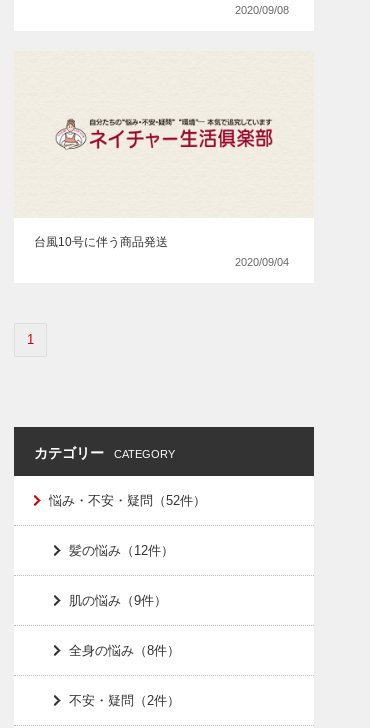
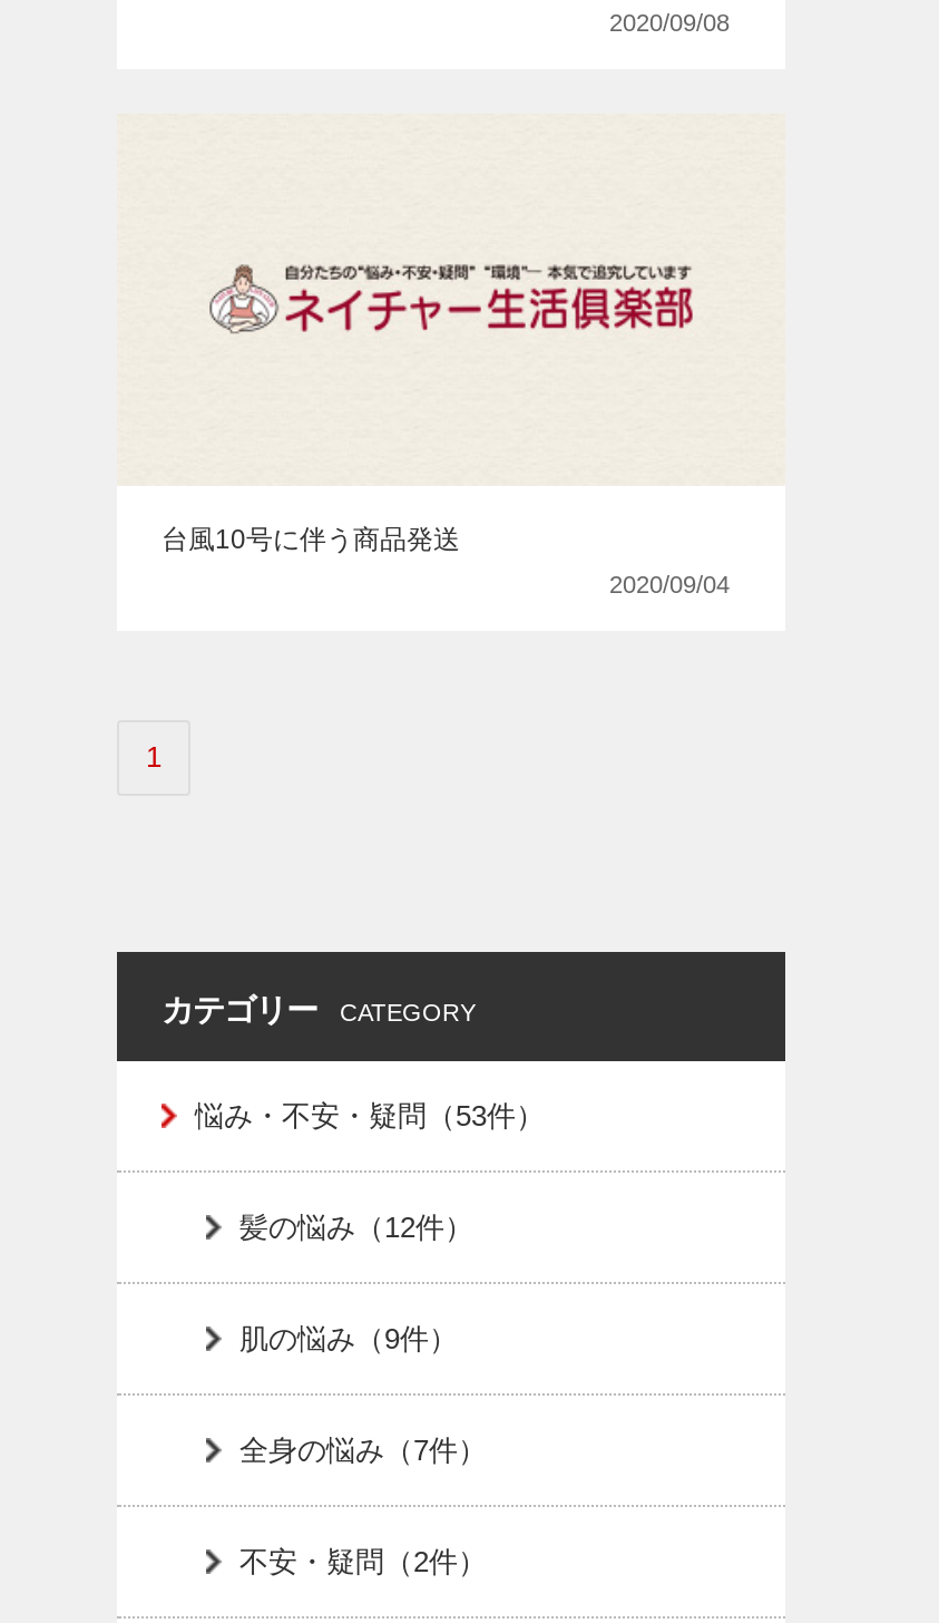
[49,493,206,508] 悩み・不安・疑問（52件） -> [195,1099,545,1133] 悩み・不安・疑問（53件）
[69,643,180,658] 全身の悩み（8件） -> [239,1434,487,1467] 全身の悩み（7件）

